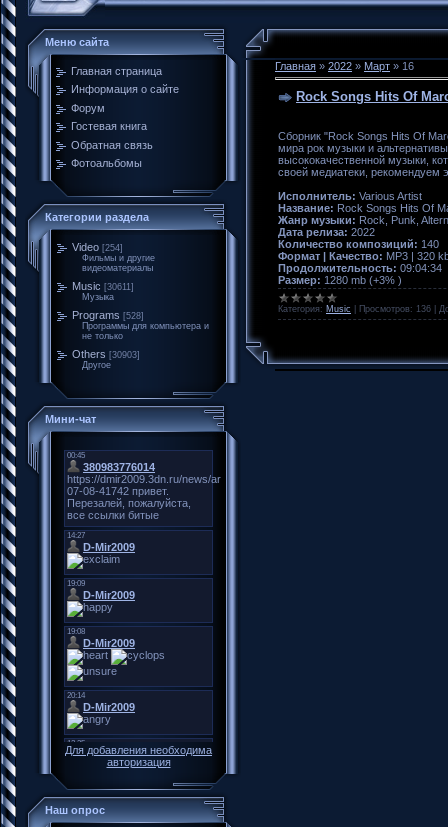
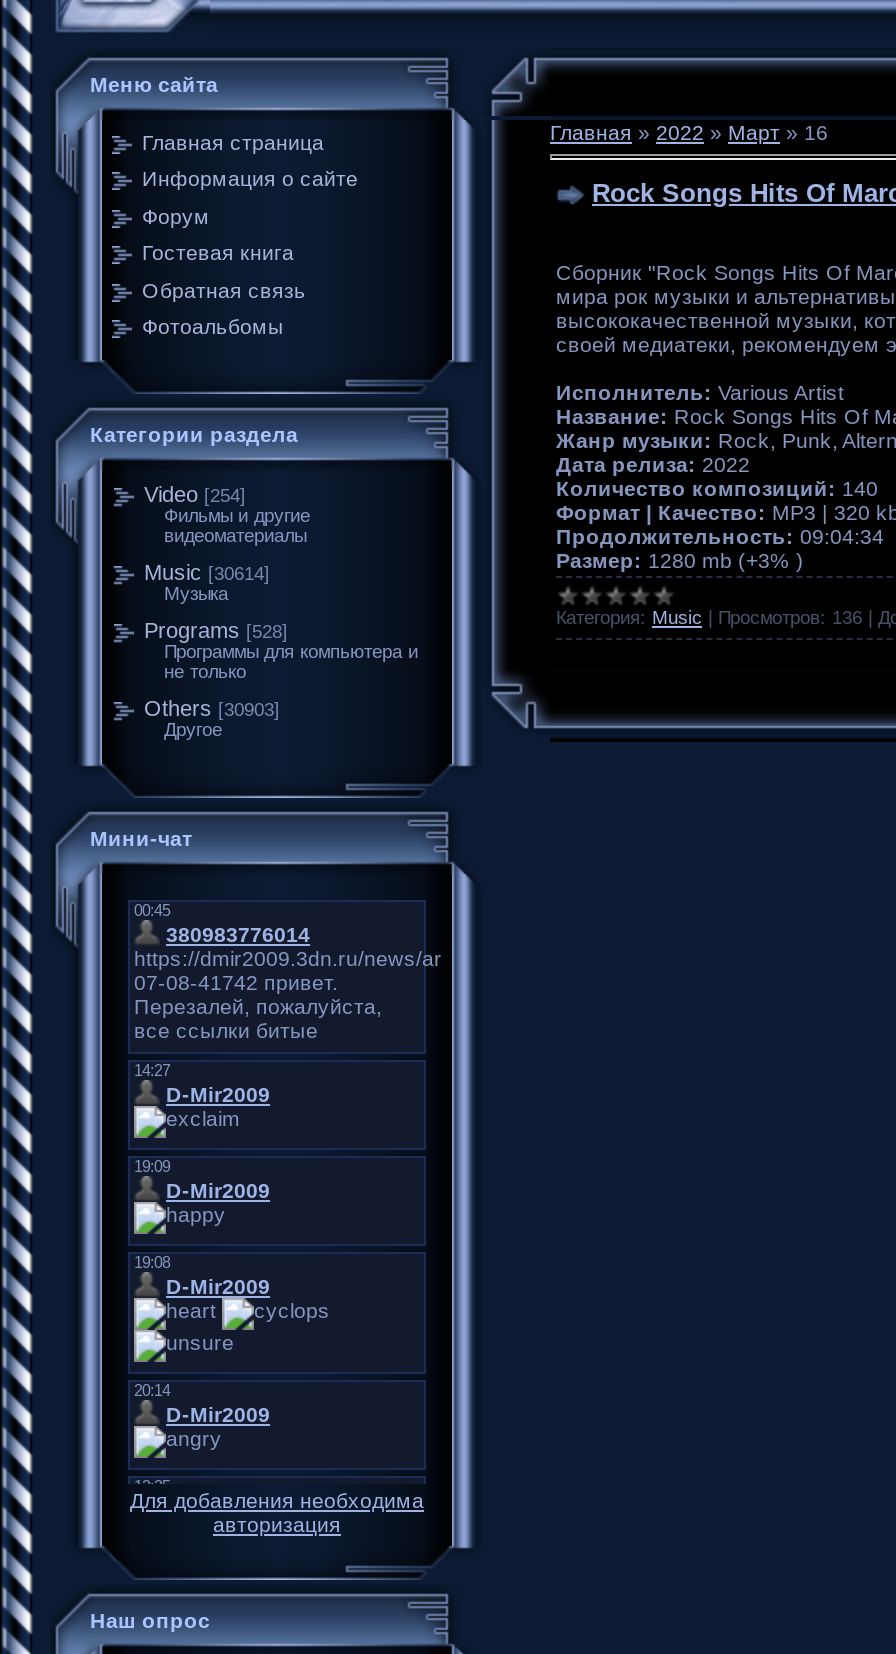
[72,280,134,292] Music [30611] -> [144,560,270,584] Music [30614]

